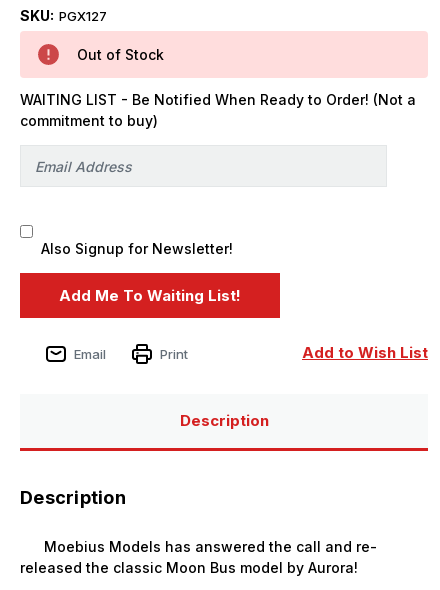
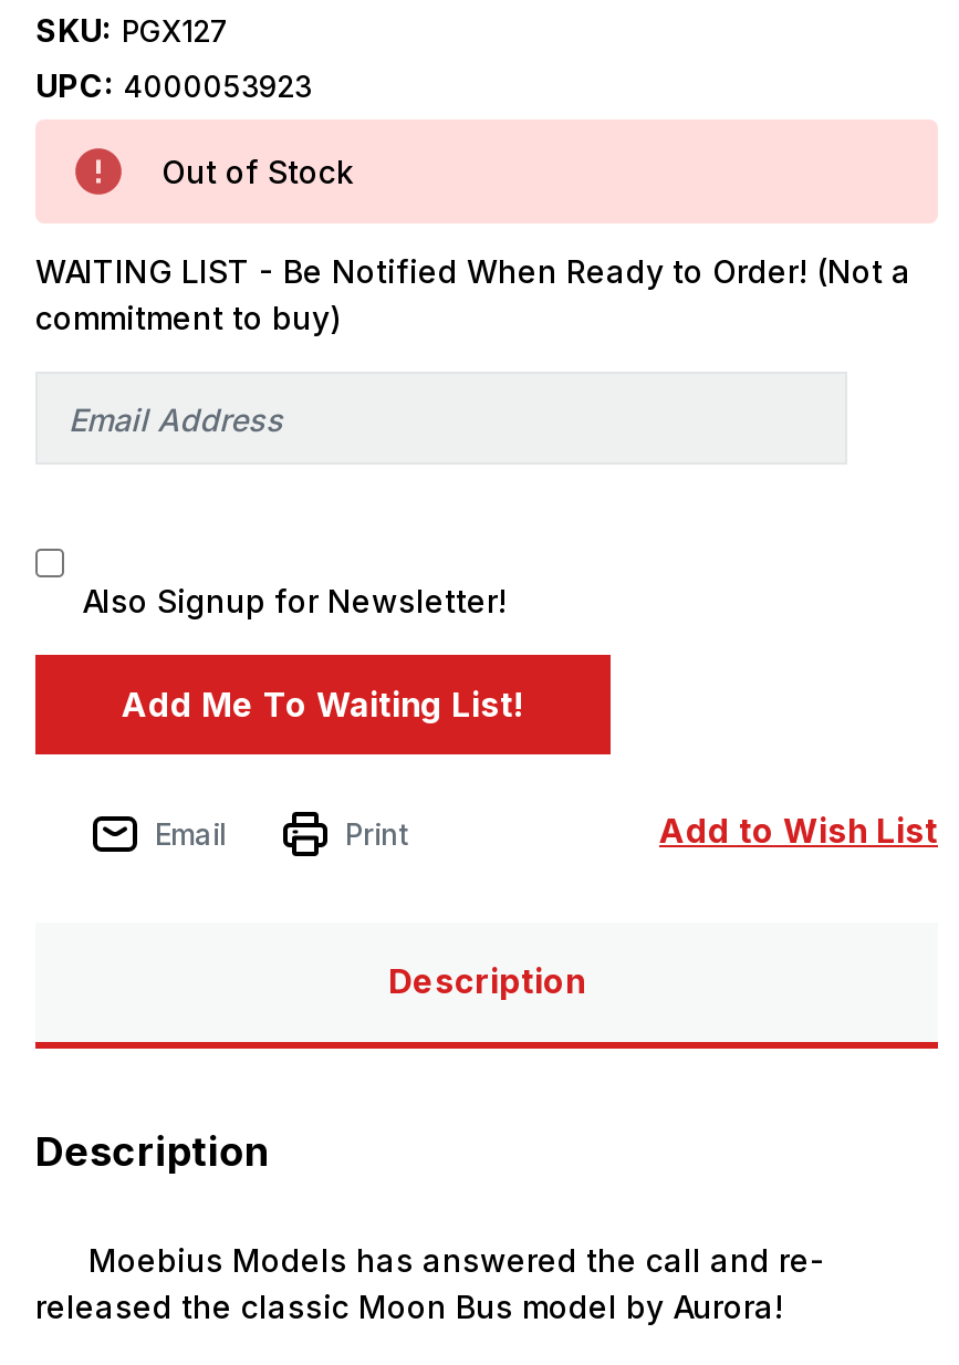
none -> [35,67,312,104] UPC: 4000053923

